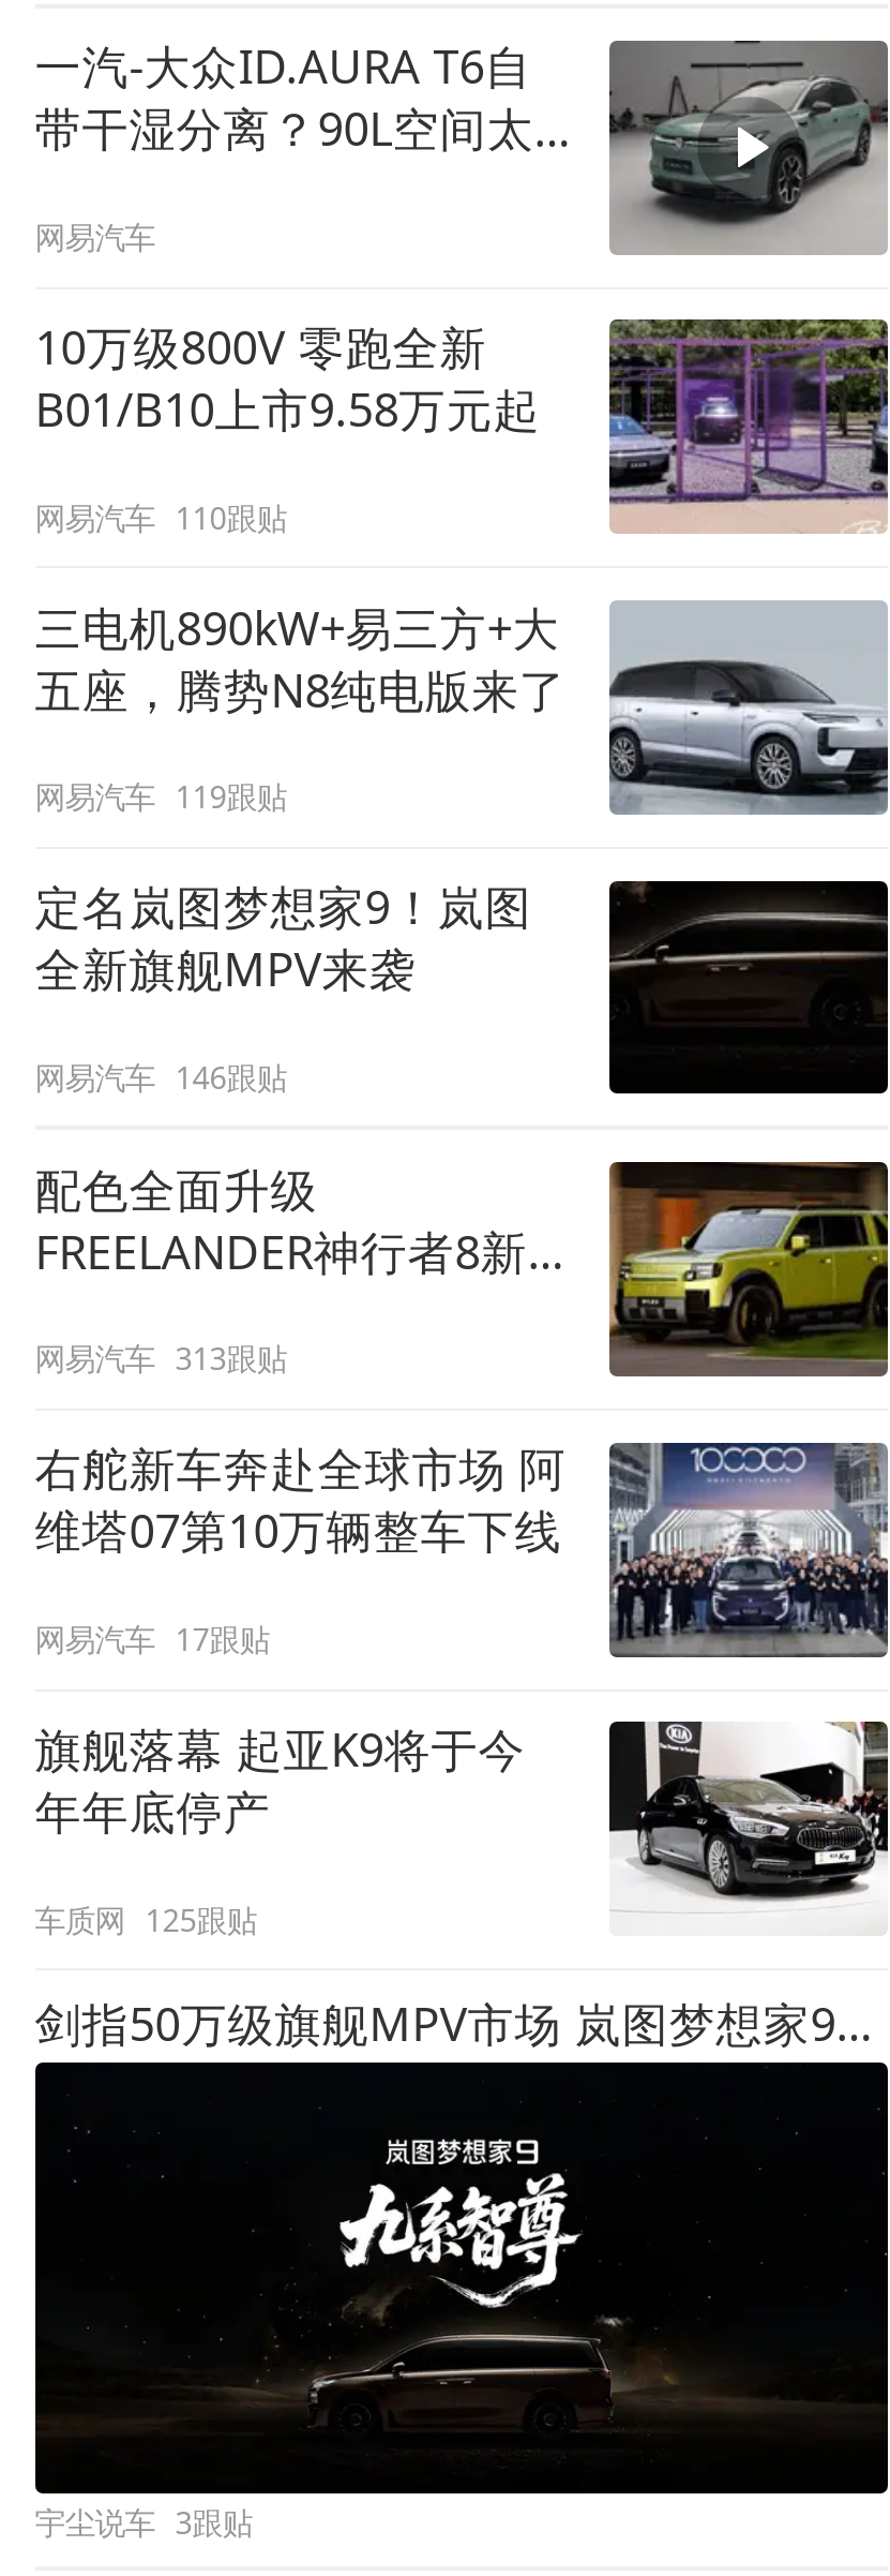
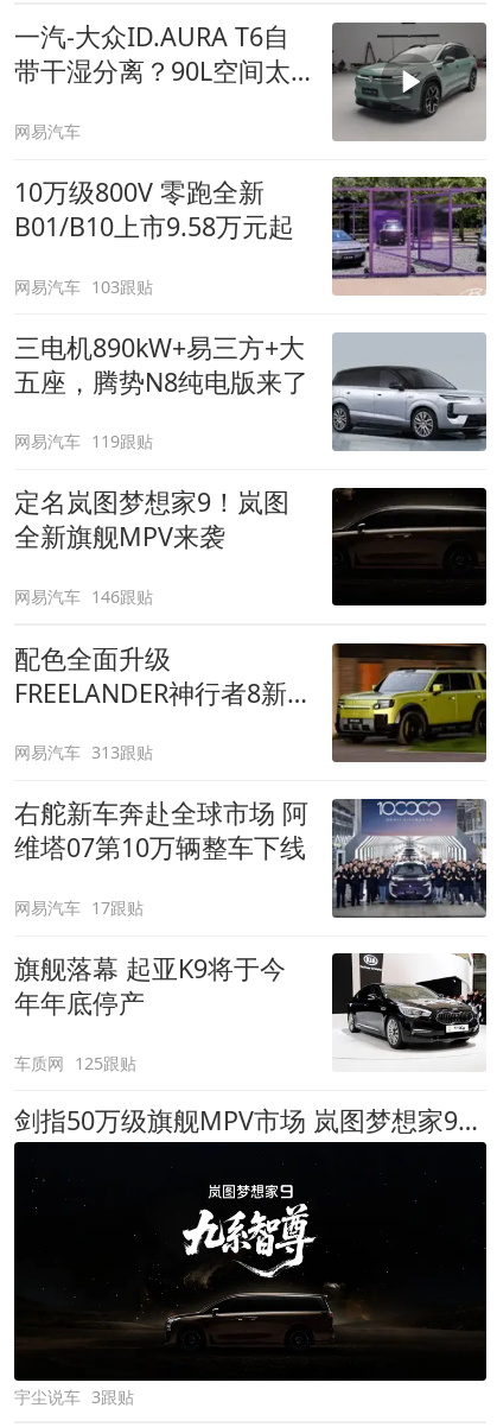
[35,497,287,537] 网易汽车 110跟贴 -> [14,275,153,298] 网易汽车 103跟贴

